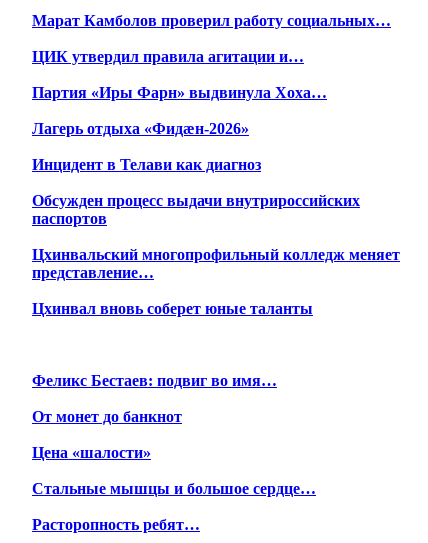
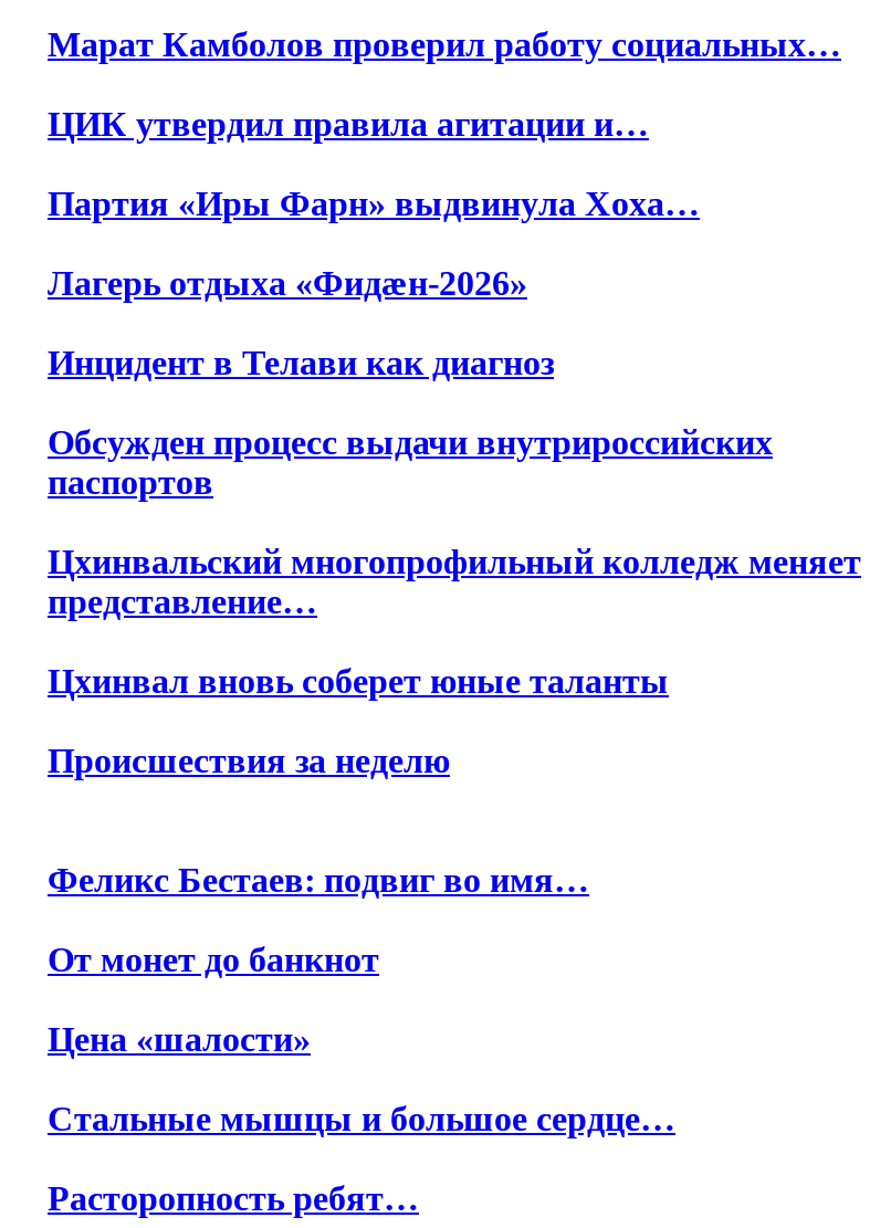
none -> [48,742,450,780] Происшествия за неделю

